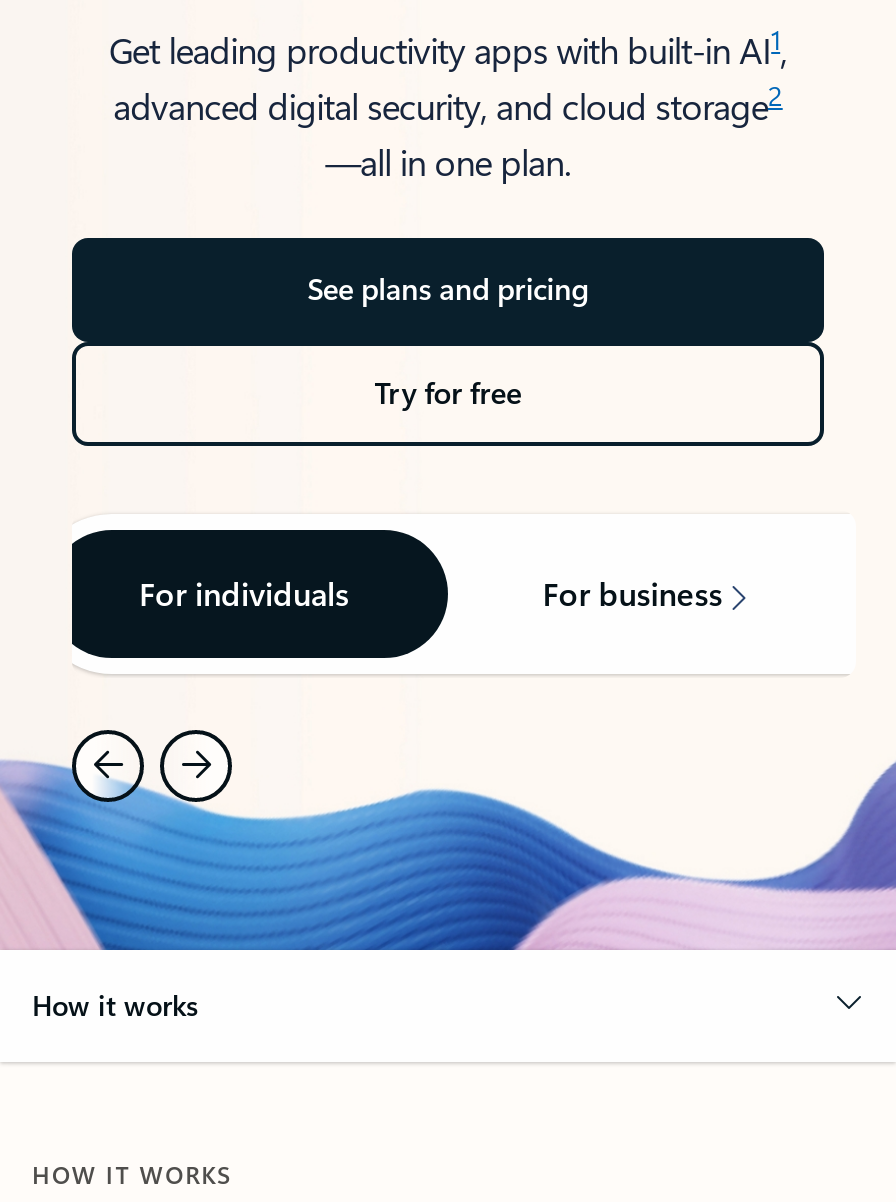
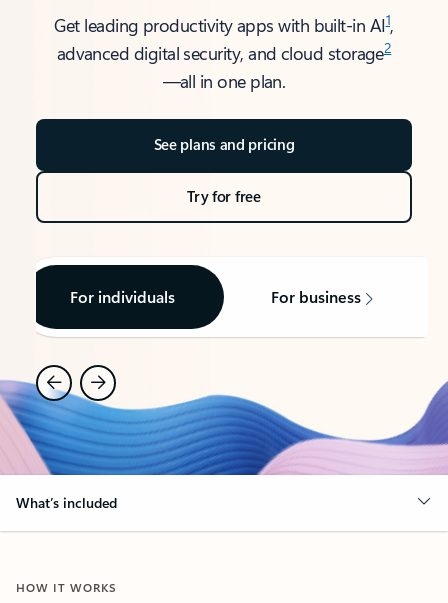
[32,986,198,1024] How it works -> [16,493,117,512] What’s included

